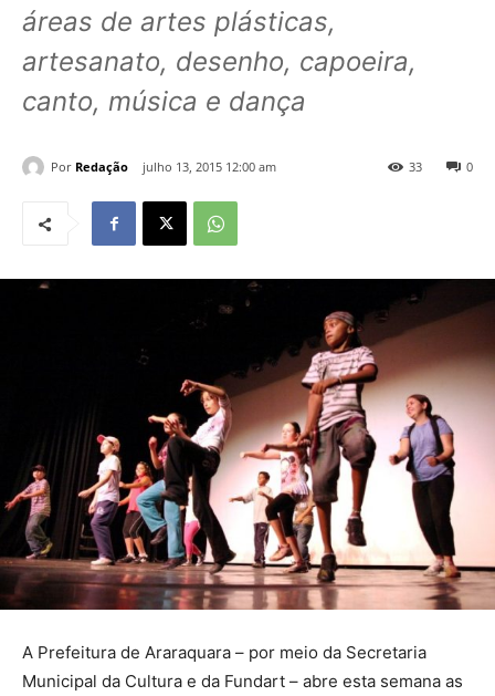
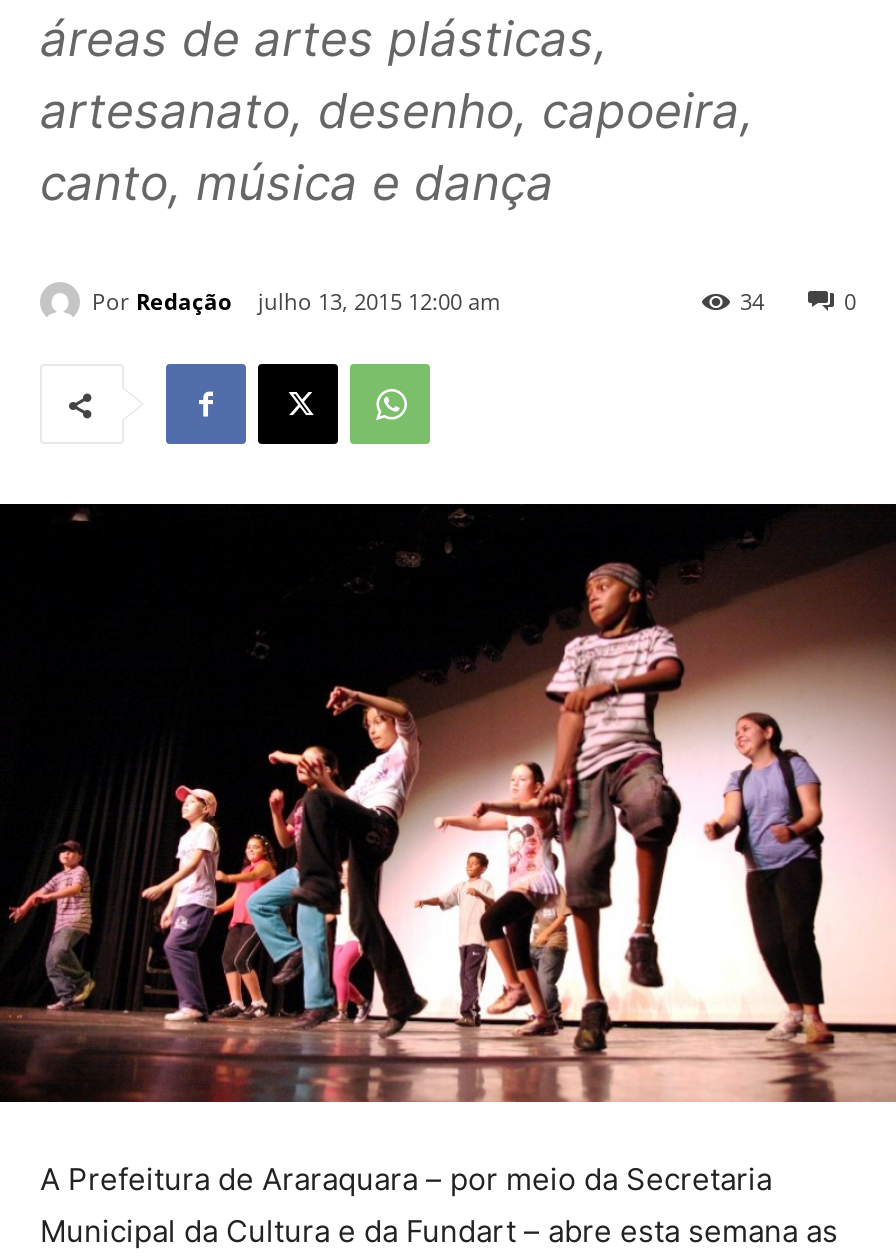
[409,158,422,175] 33 -> [740,286,764,316] 34

